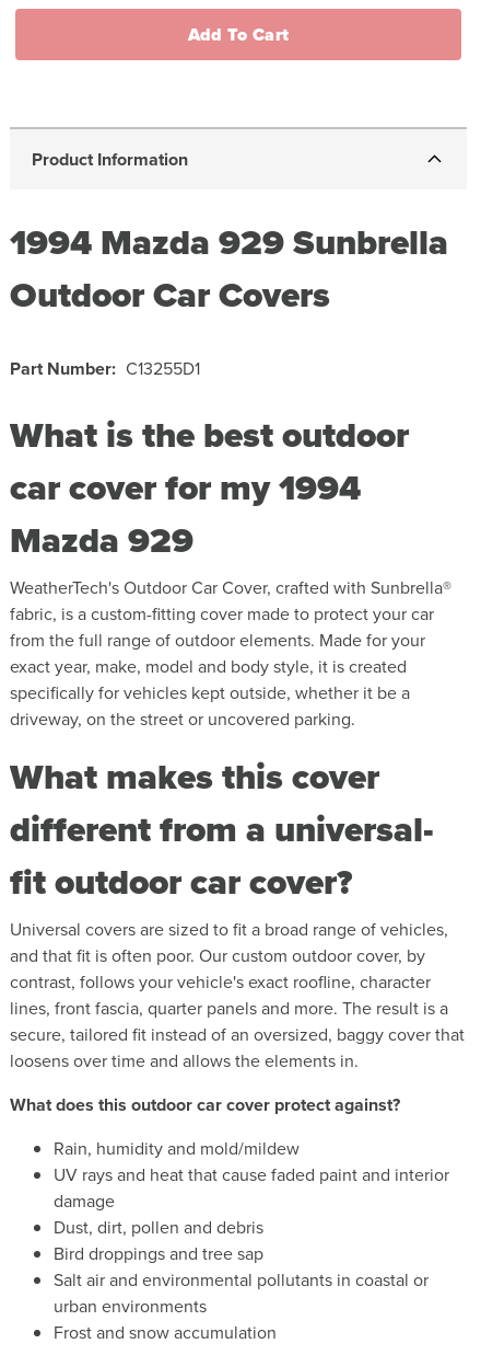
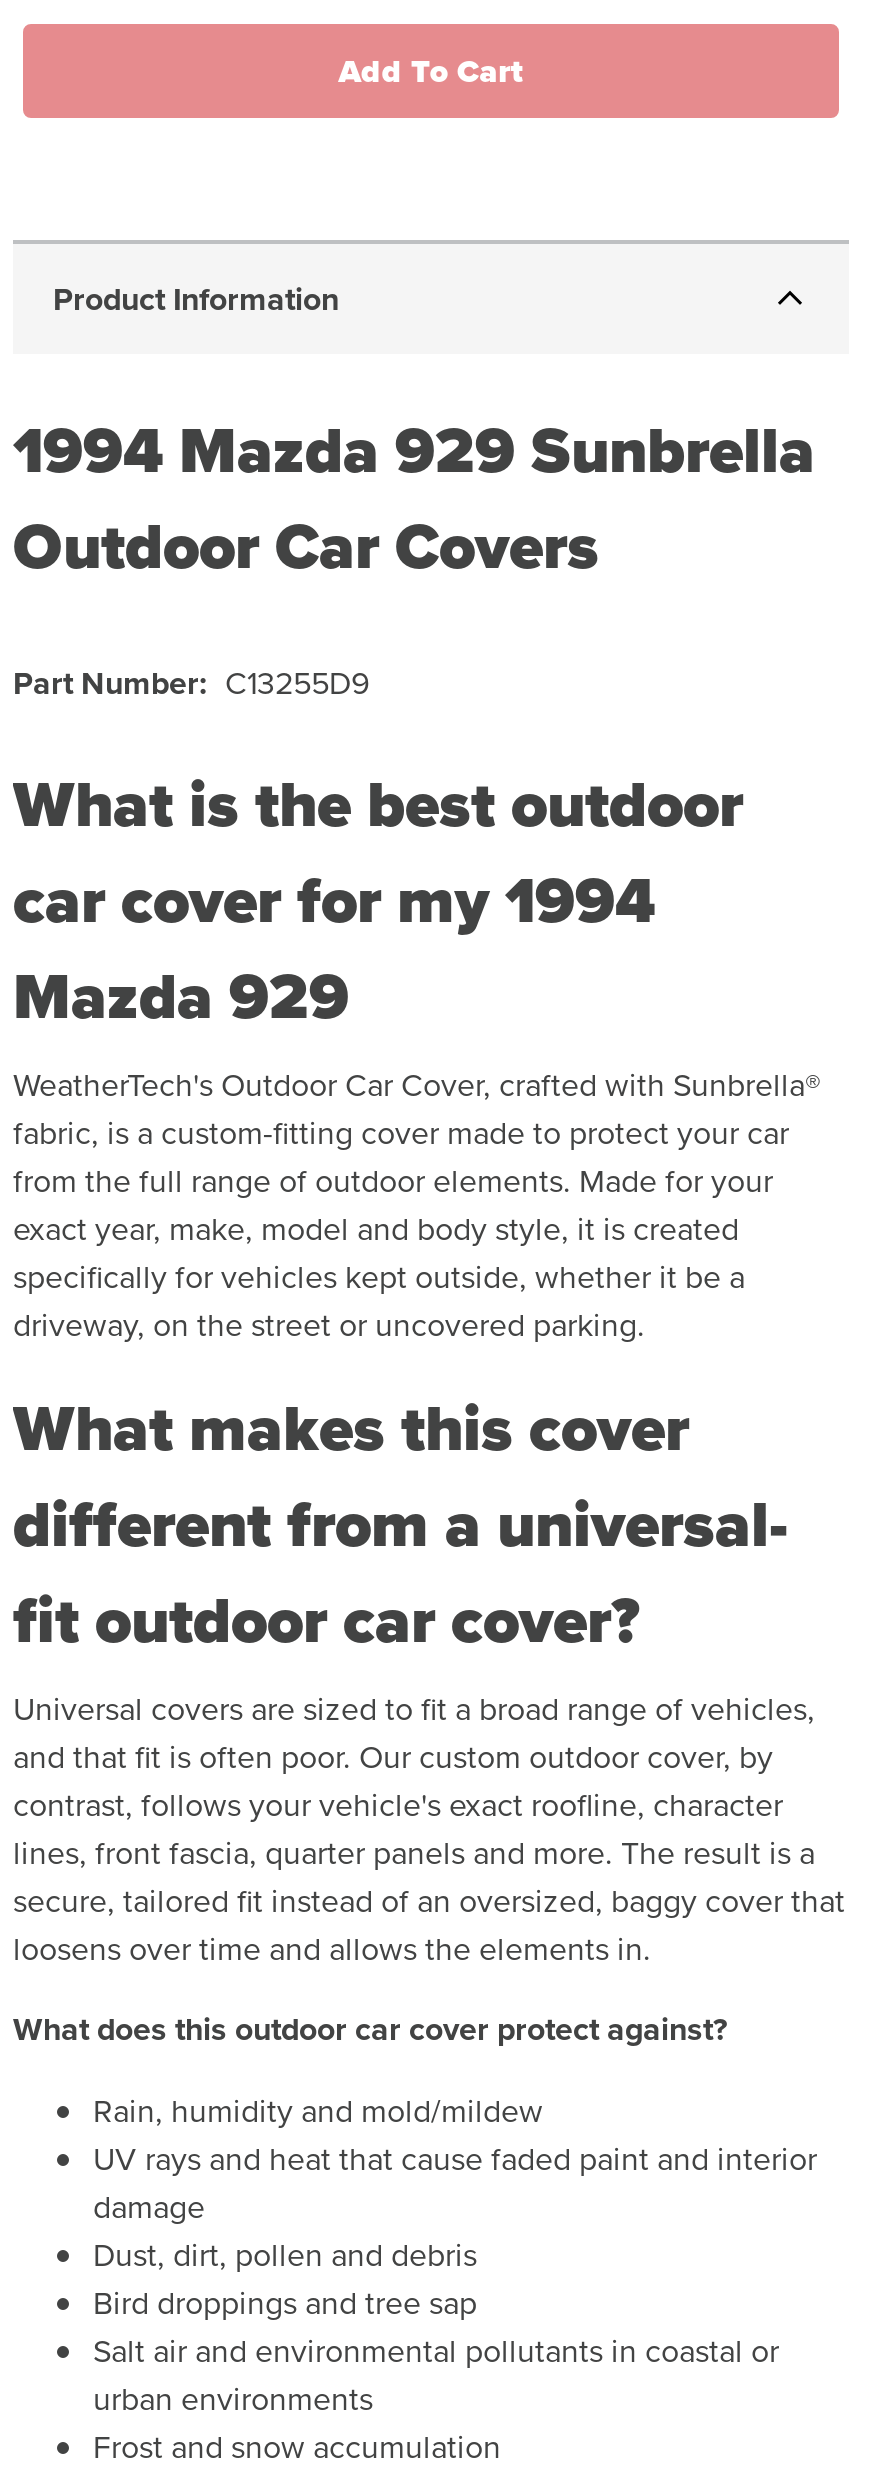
[10,356,200,382] Part Number: C13255D1 -> [13,661,369,707] Part Number: C13255D9

